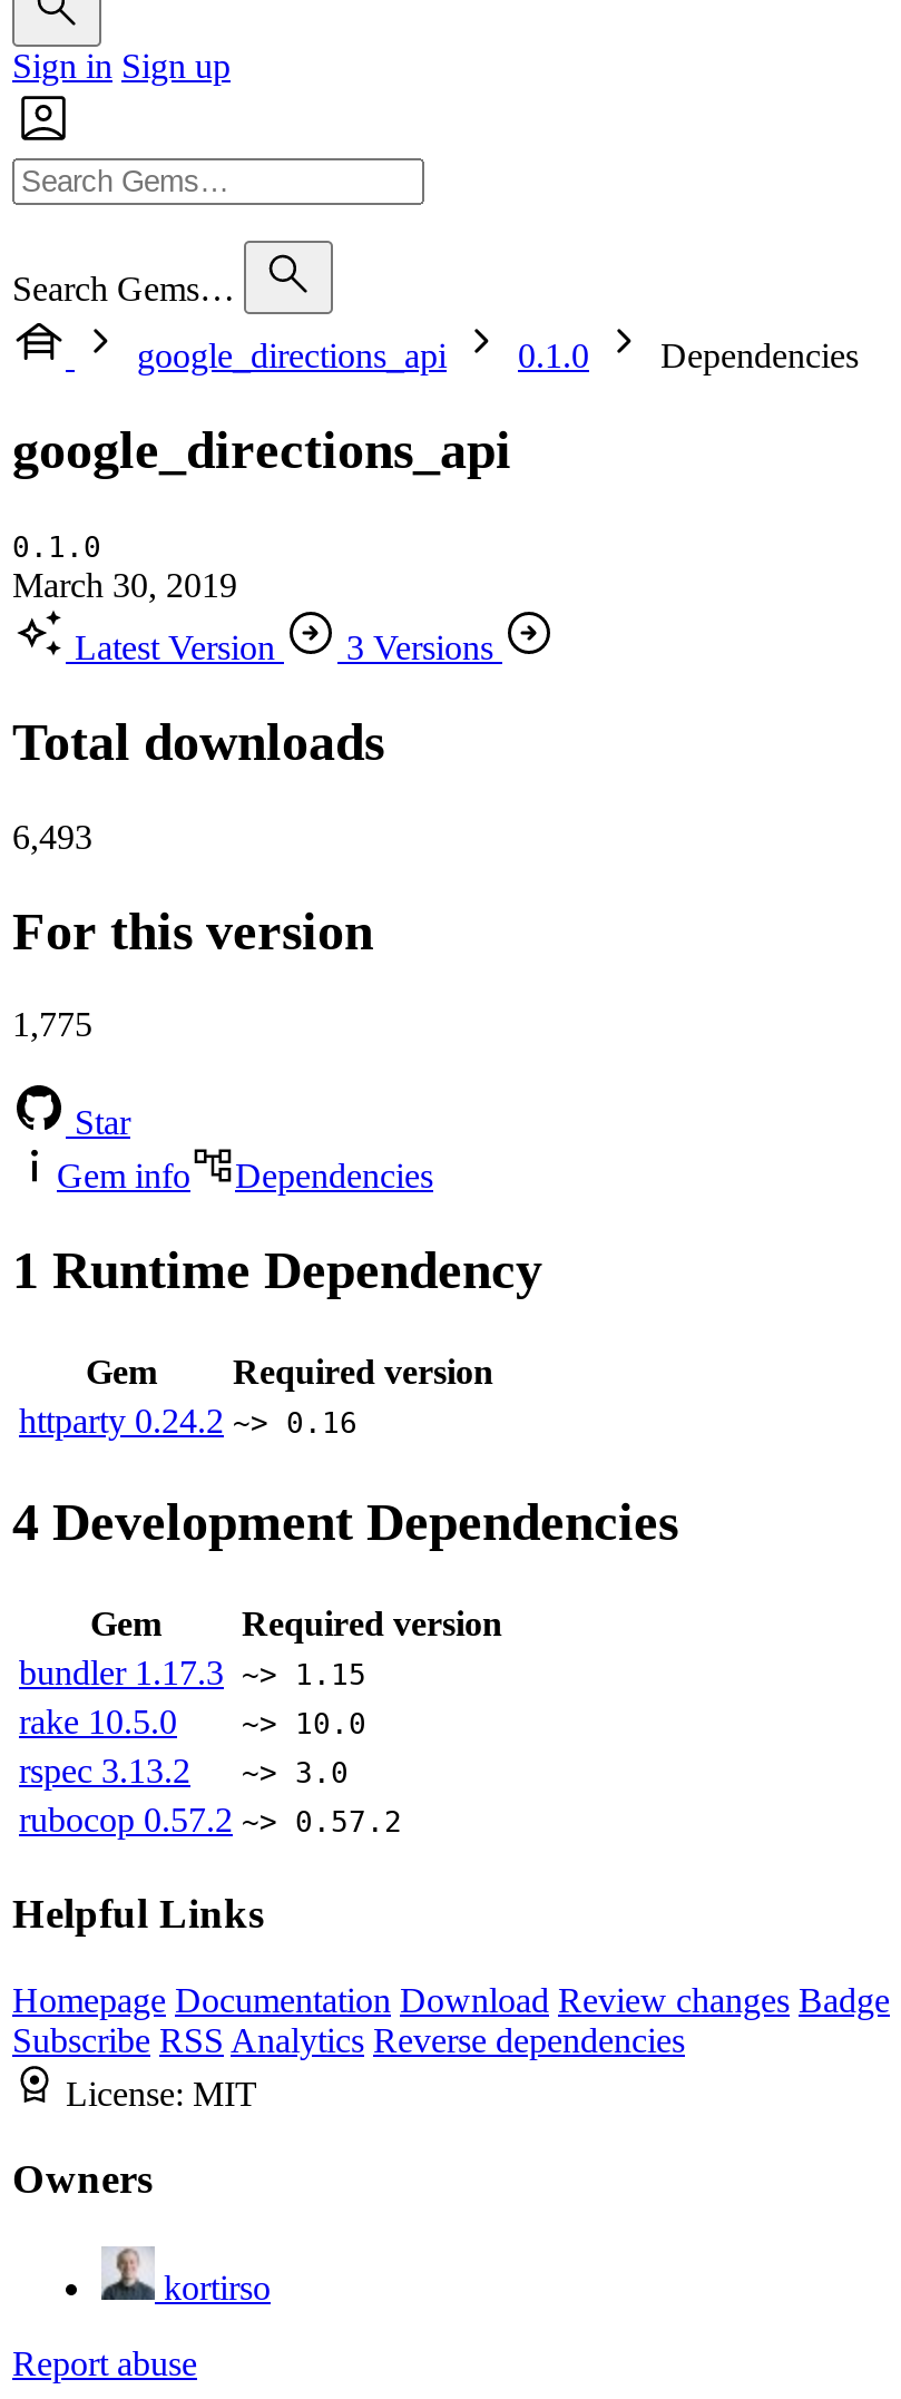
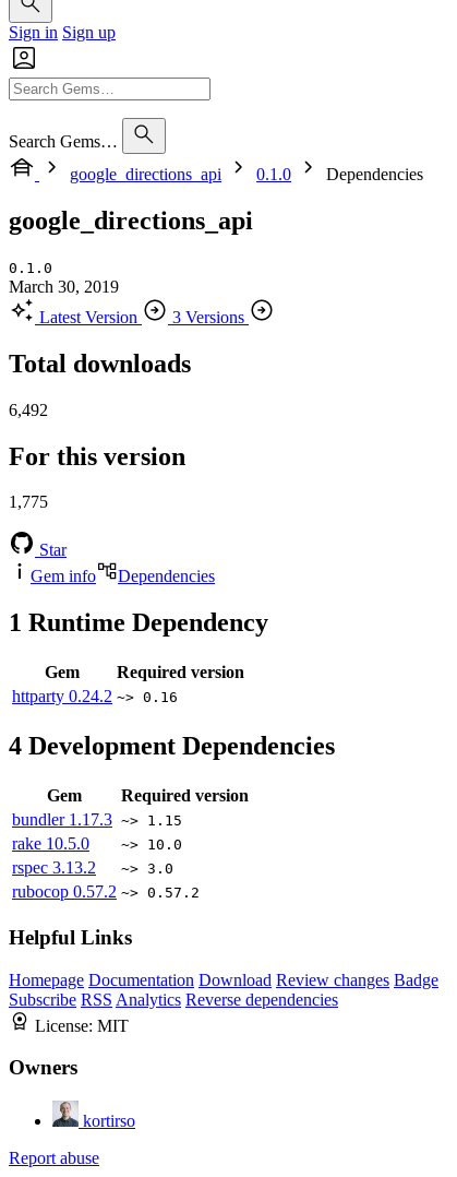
[12,817,92,855] 6,493 -> [9,400,48,419] 6,492

